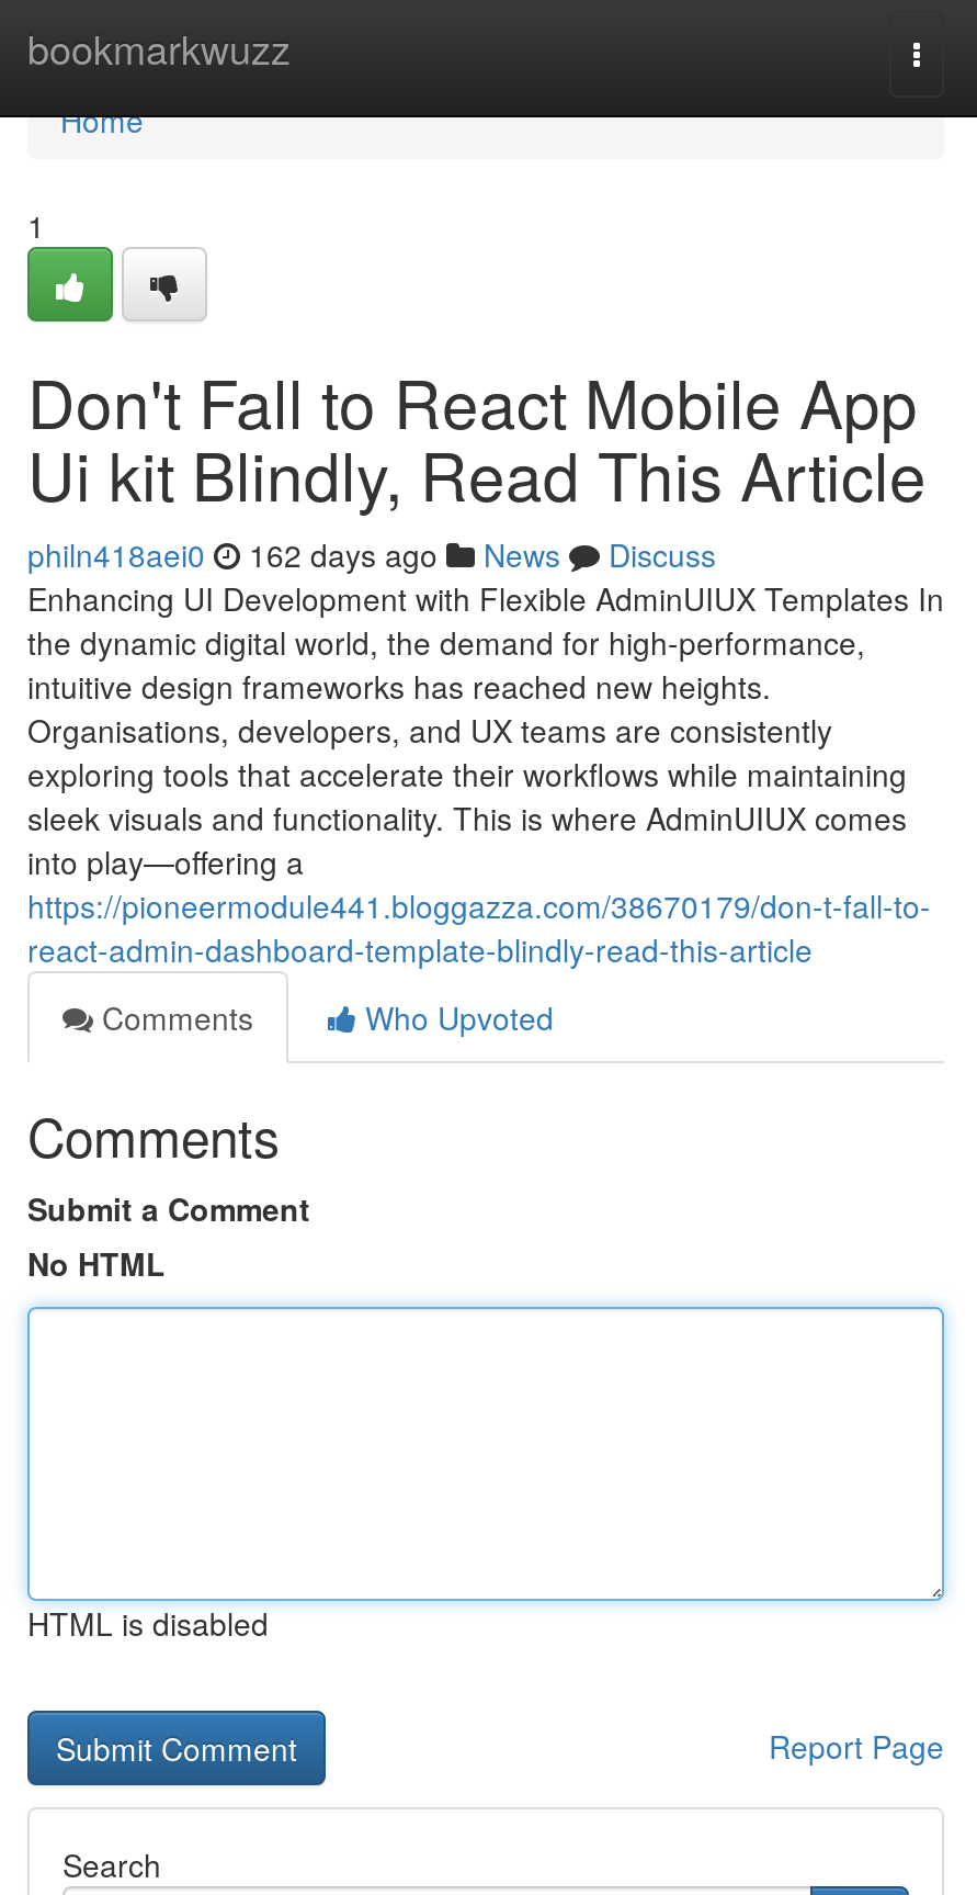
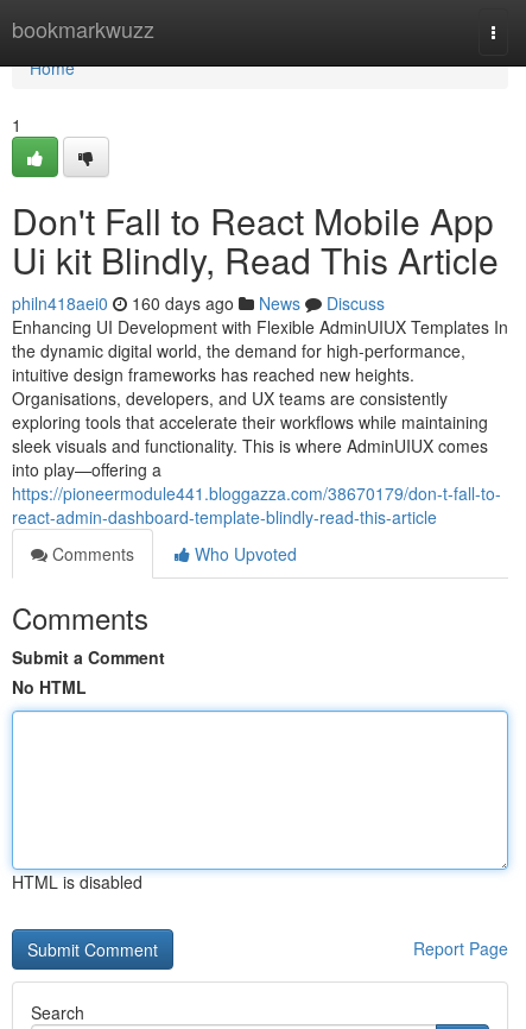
[27,532,716,576] philn418aei0 162 days ago News Discuss -> [12,291,385,315] philn418aei0 160 days ago News Discuss

